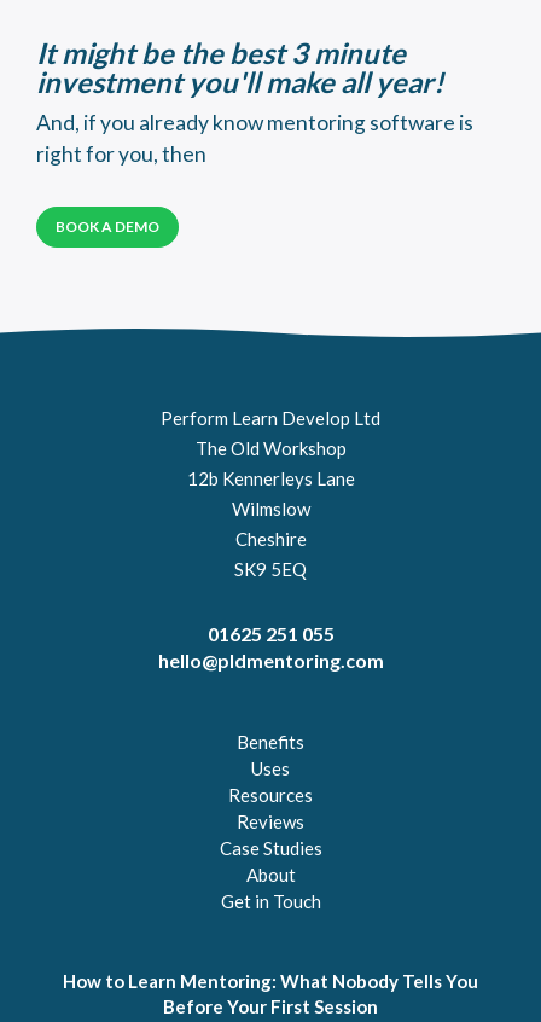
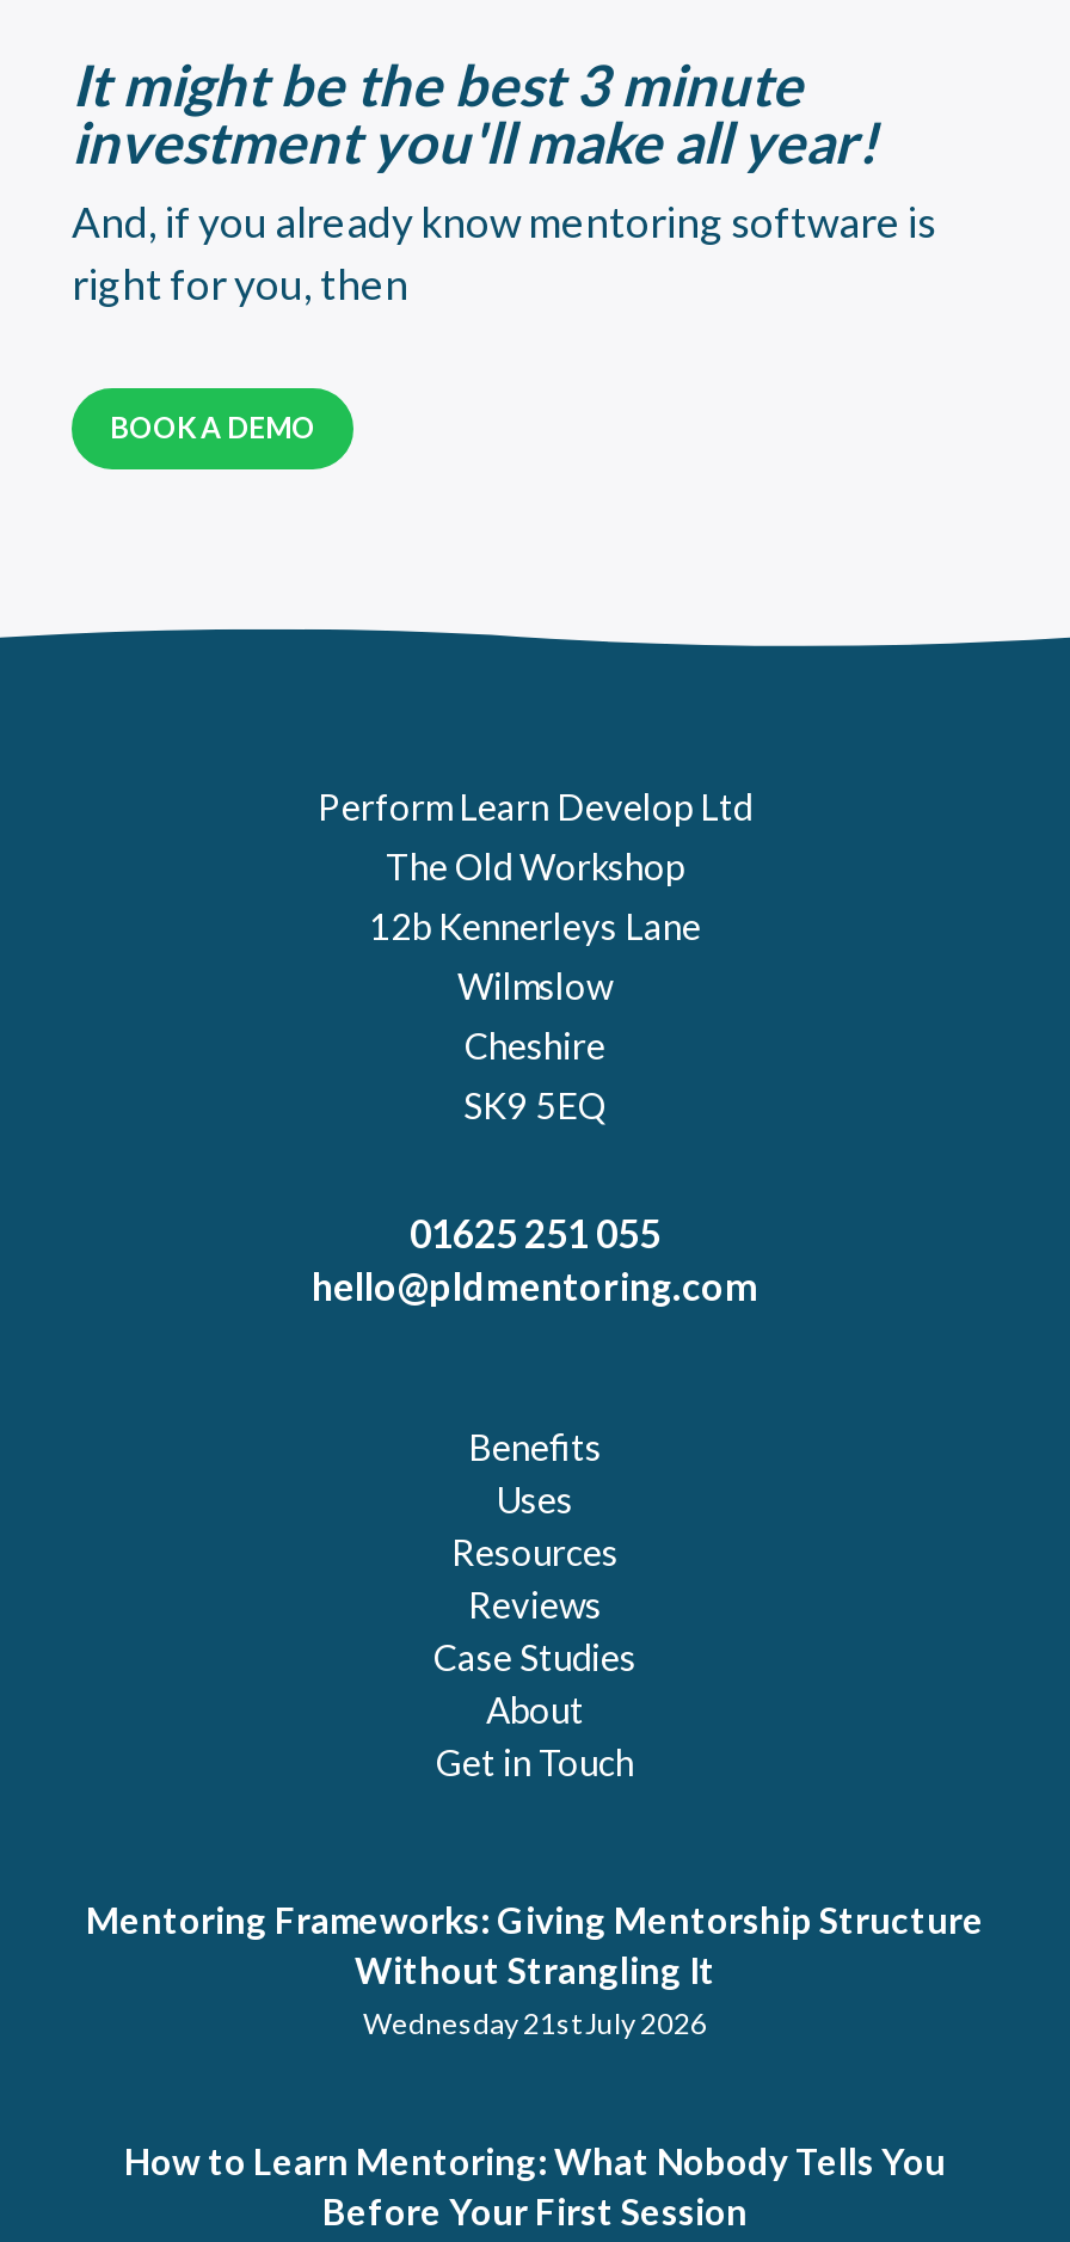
none -> [86,1899,984,2042] Mentoring Frameworks: Giving Mentorship Structure | Without Strangling It | Wednesday 21st July 2026

